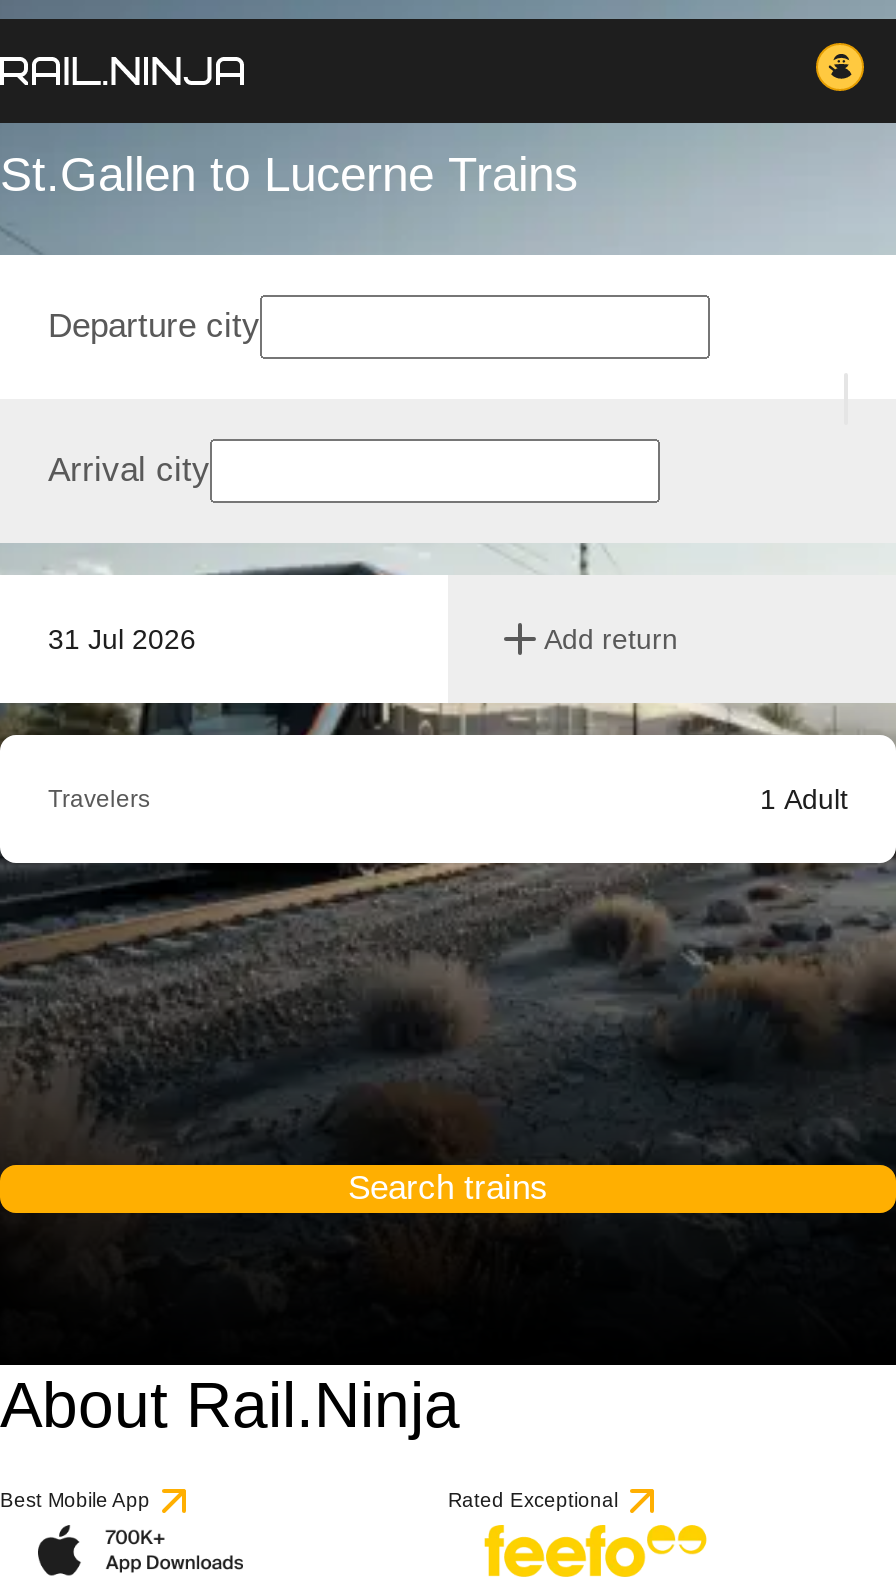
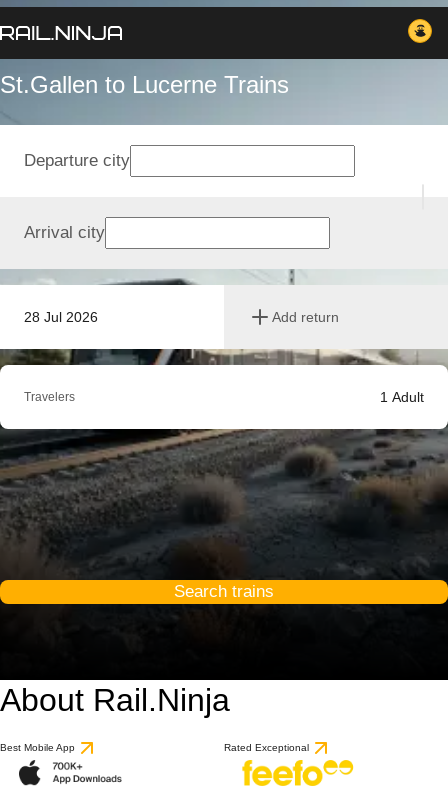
[48,623,196,655] 31 Jul 2026 -> [24,309,98,325] 28 Jul 2026

